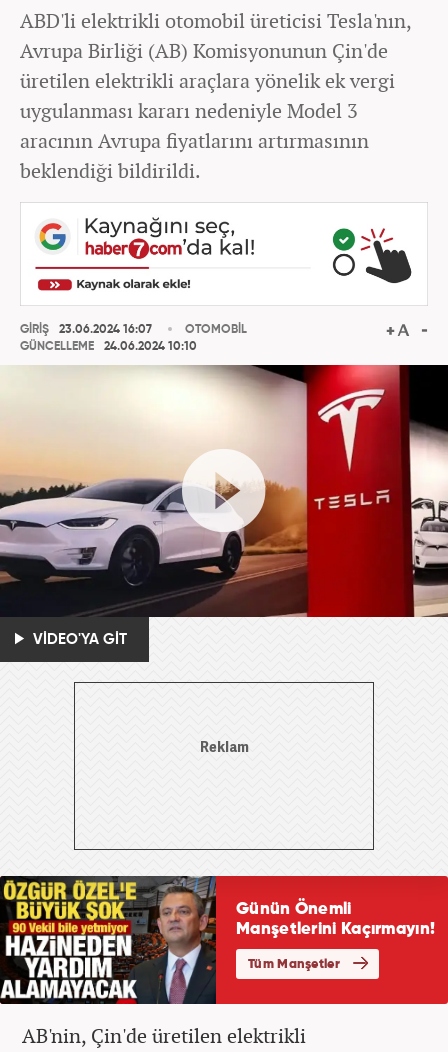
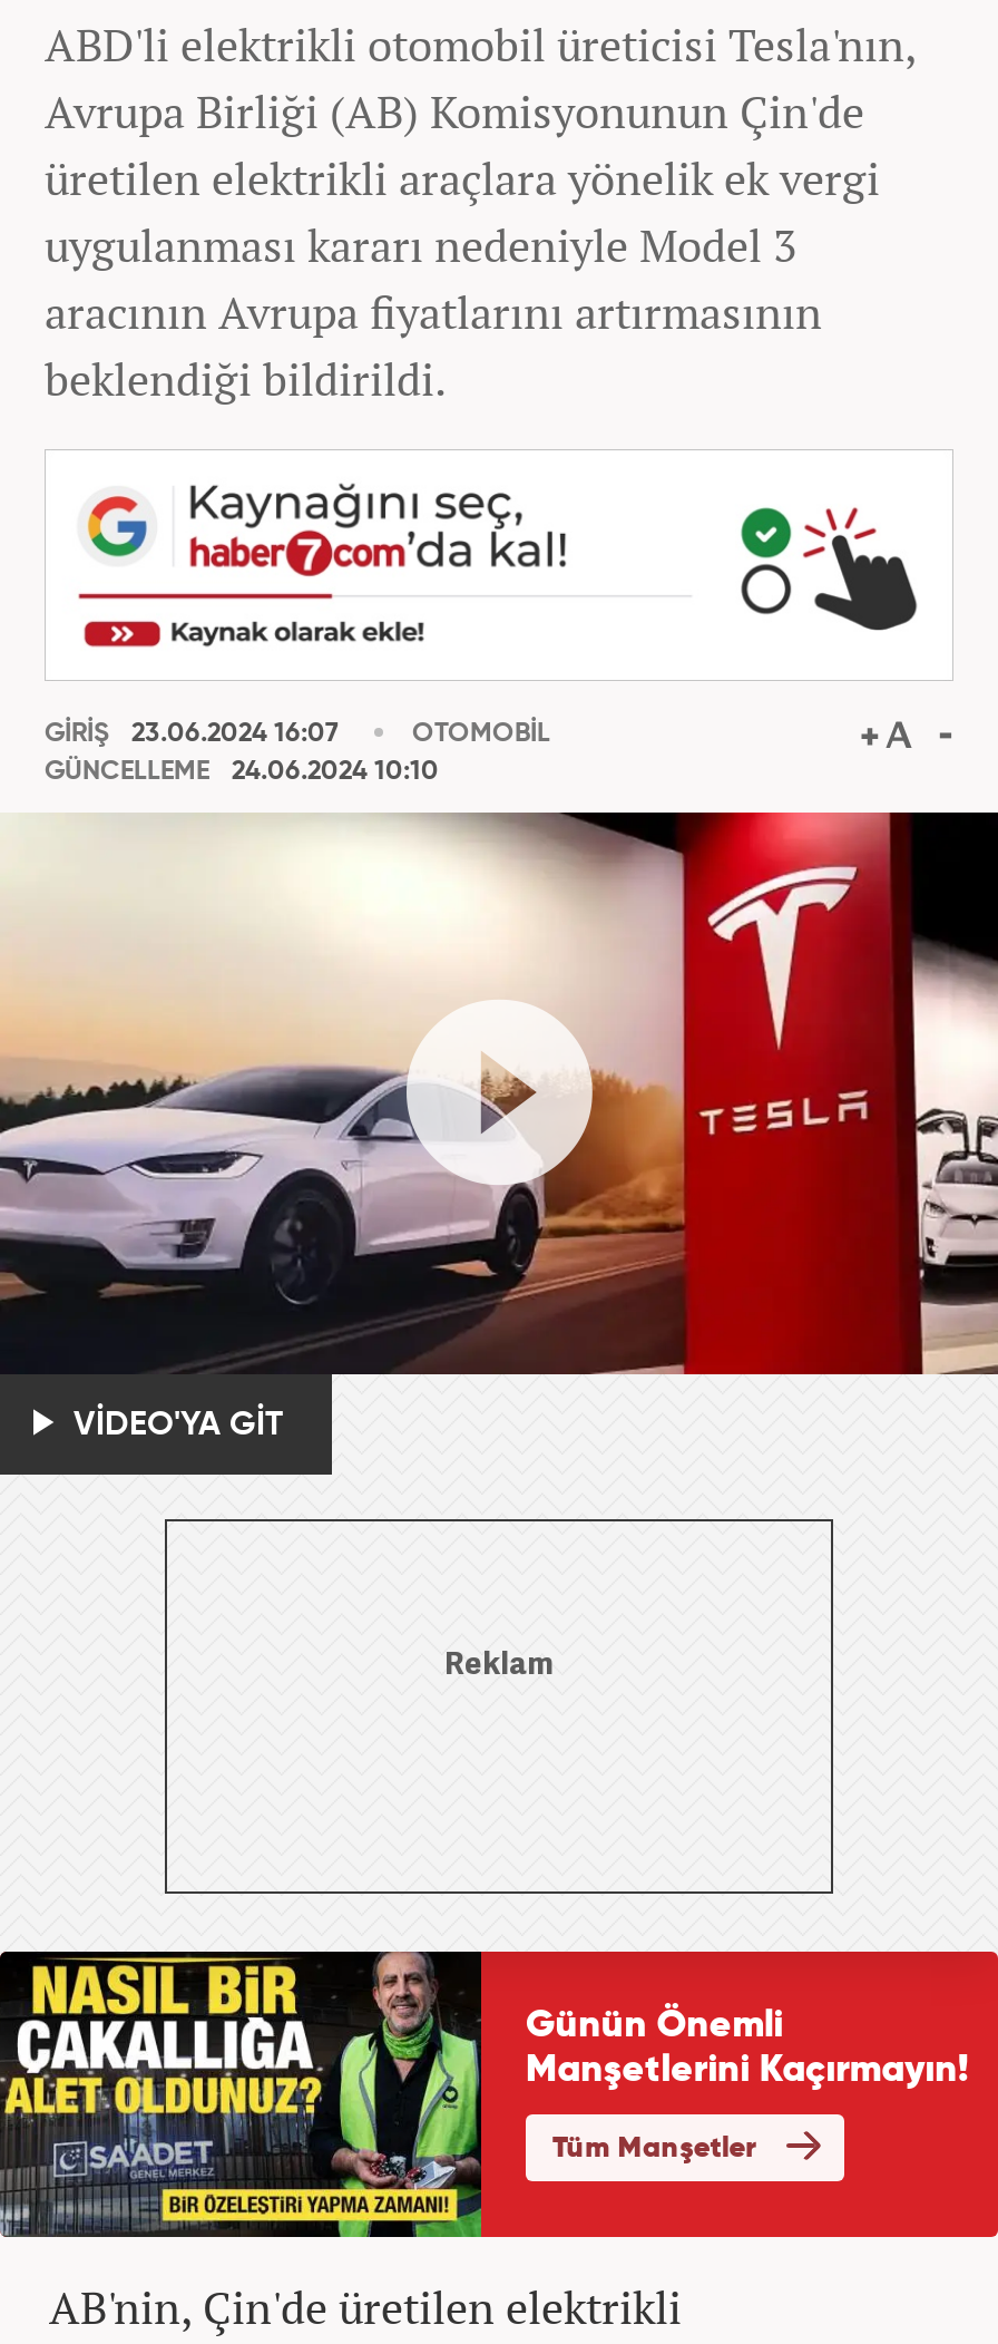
[3,875,217,1005] [image] -> [7,1952,483,2239] [image]

